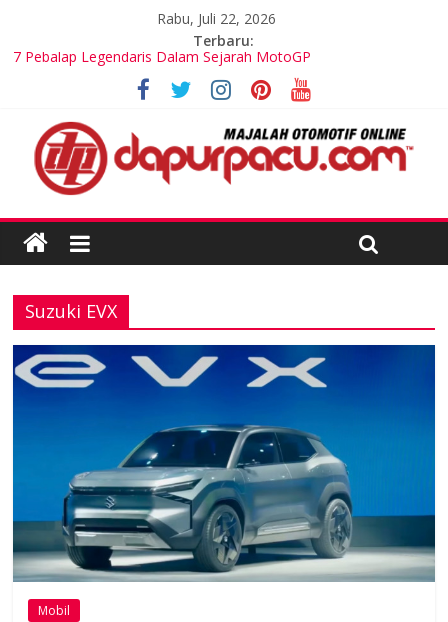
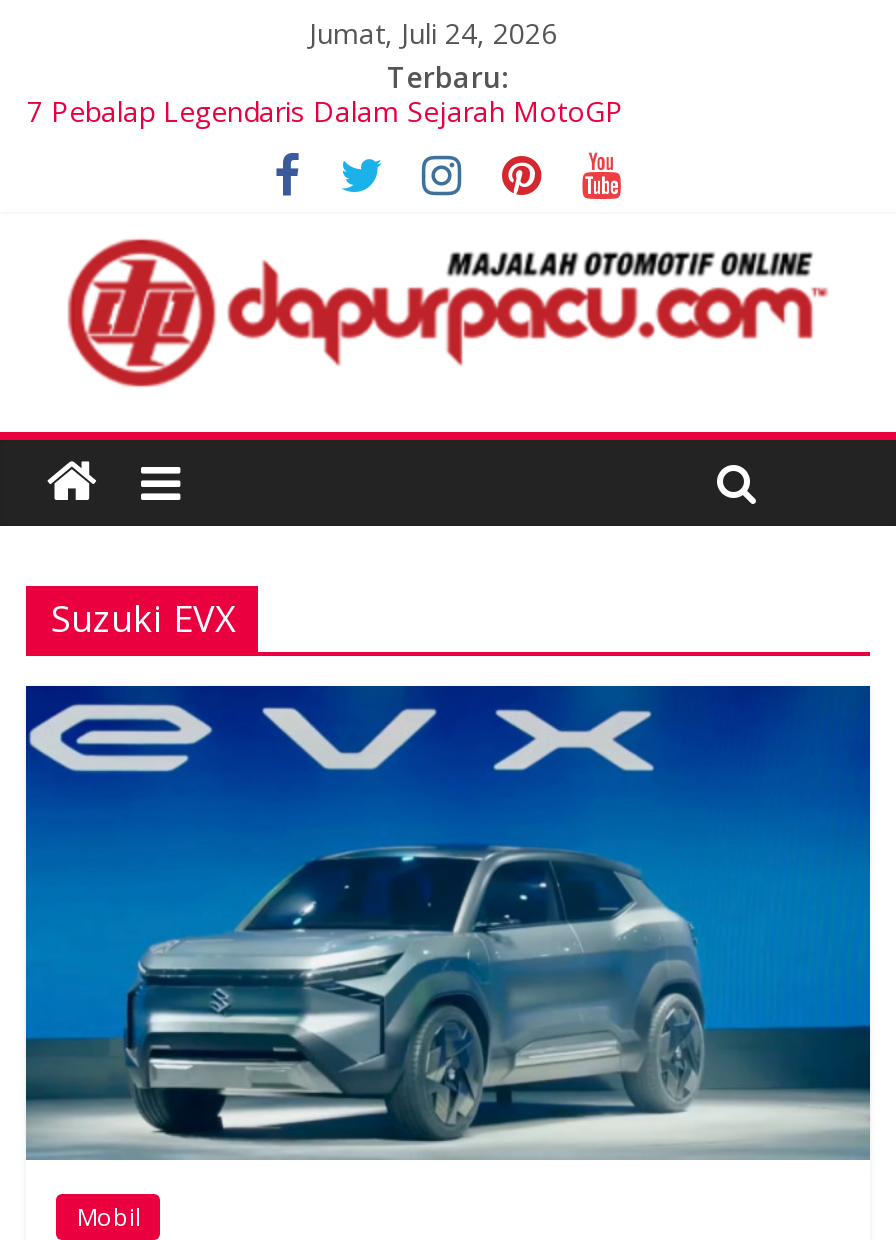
[157,9,276,28] Rabu, Juli 22, 2026 -> [309,14,557,52] Jumat, Juli 24, 2026

